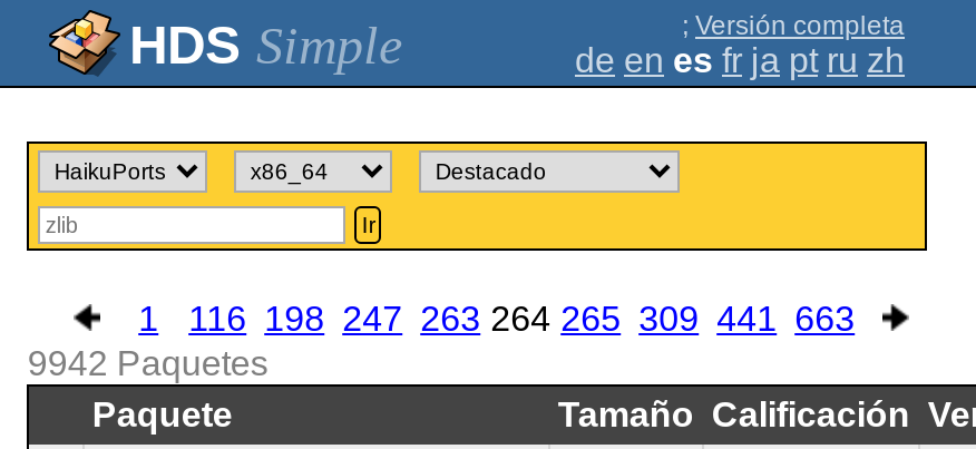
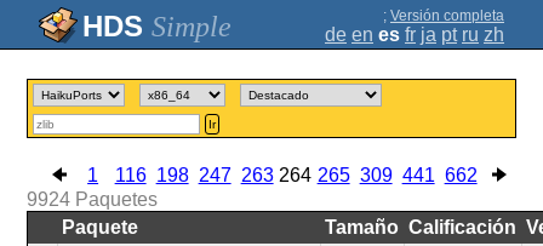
[138,300,855,338] 1 116 198 247 263 264 265 309 441 663 -> [87,165,477,185] 1 116 198 247 263 264 265 309 441 662
[28,344,268,382] 9942 Paquetes -> [27,189,158,210] 9924 Paquetes

